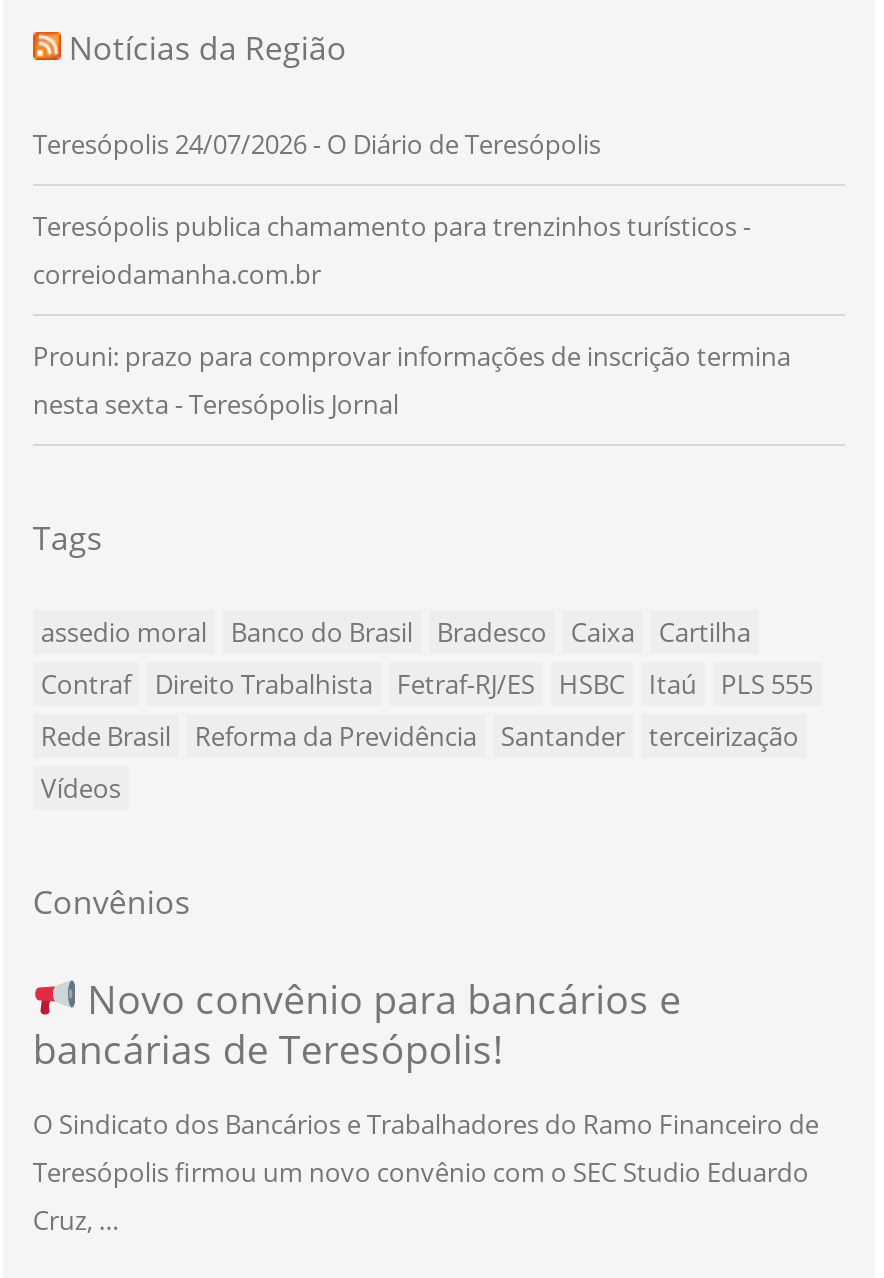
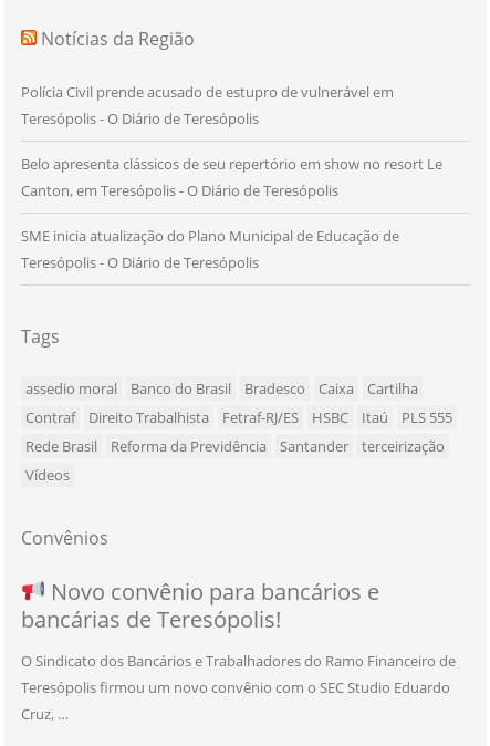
[33,125,601,161] Teresópolis 24/07/2026 - O Diário de Teresópolis -> [21,81,394,128] Polícia Civil prende acusado de estupro de vulnerável em | Teresópolis - O Diário de Teresópolis
[33,207,751,291] Teresópolis publica chamamento para trenzinhos turísticos - | correiodamanha.com.br -> [21,153,442,200] Belo apresenta clássicos de seu repertório em show no resort Le | Canton, em Teresópolis - O Diário de Teresópolis
[33,337,791,421] Prouni: prazo para comprovar informações de inscrição termina | nesta sexta - Teresópolis Jornal -> [21,225,399,272] SME inicia atualização do Plano Municipal de Educação de | Teresópolis - O Diário de Teresópolis

